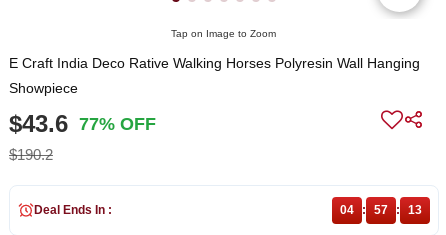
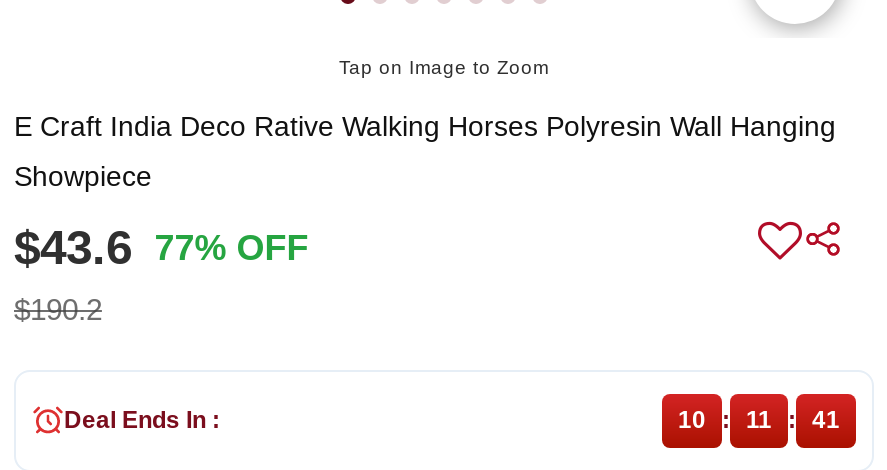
[340,203,422,217] 04 : 57 : 13 -> [678,406,840,434] 10 : 11 : 41

